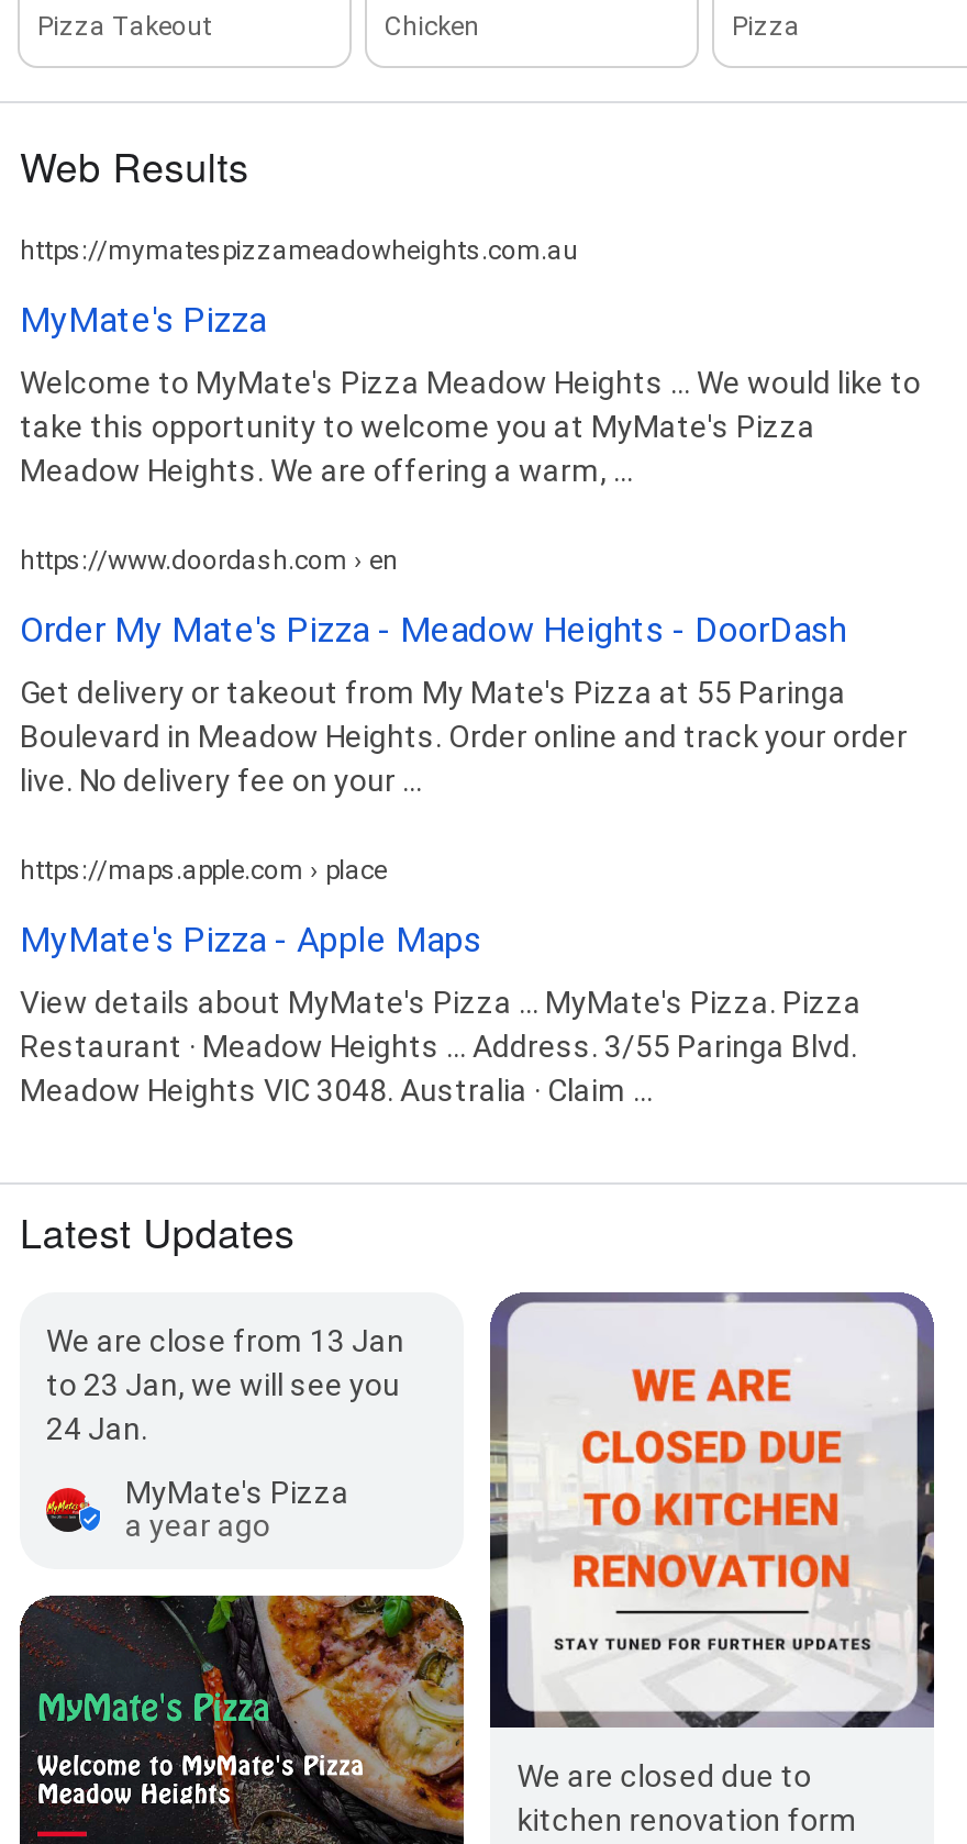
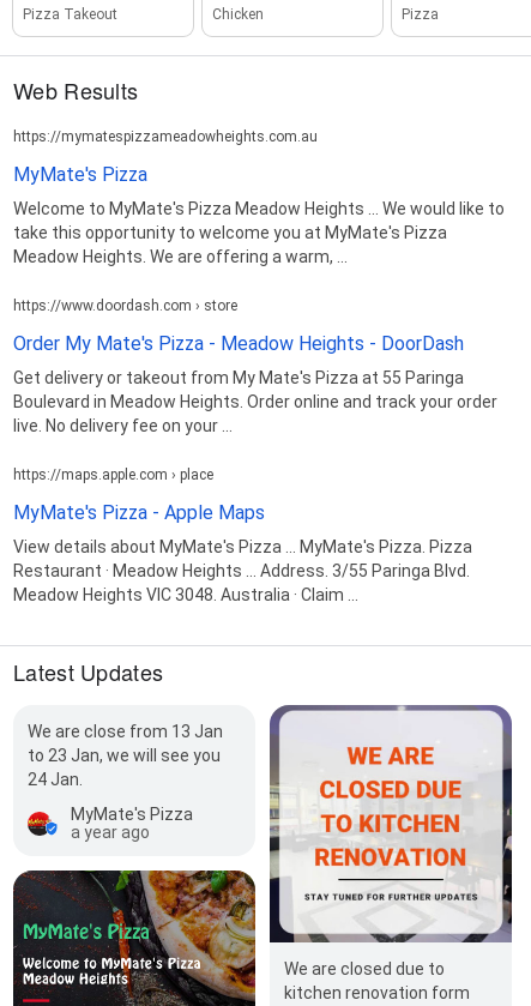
[20,544,398,575] https://www.doordash.com › en -> [13,297,237,314] https://www.doordash.com › store

